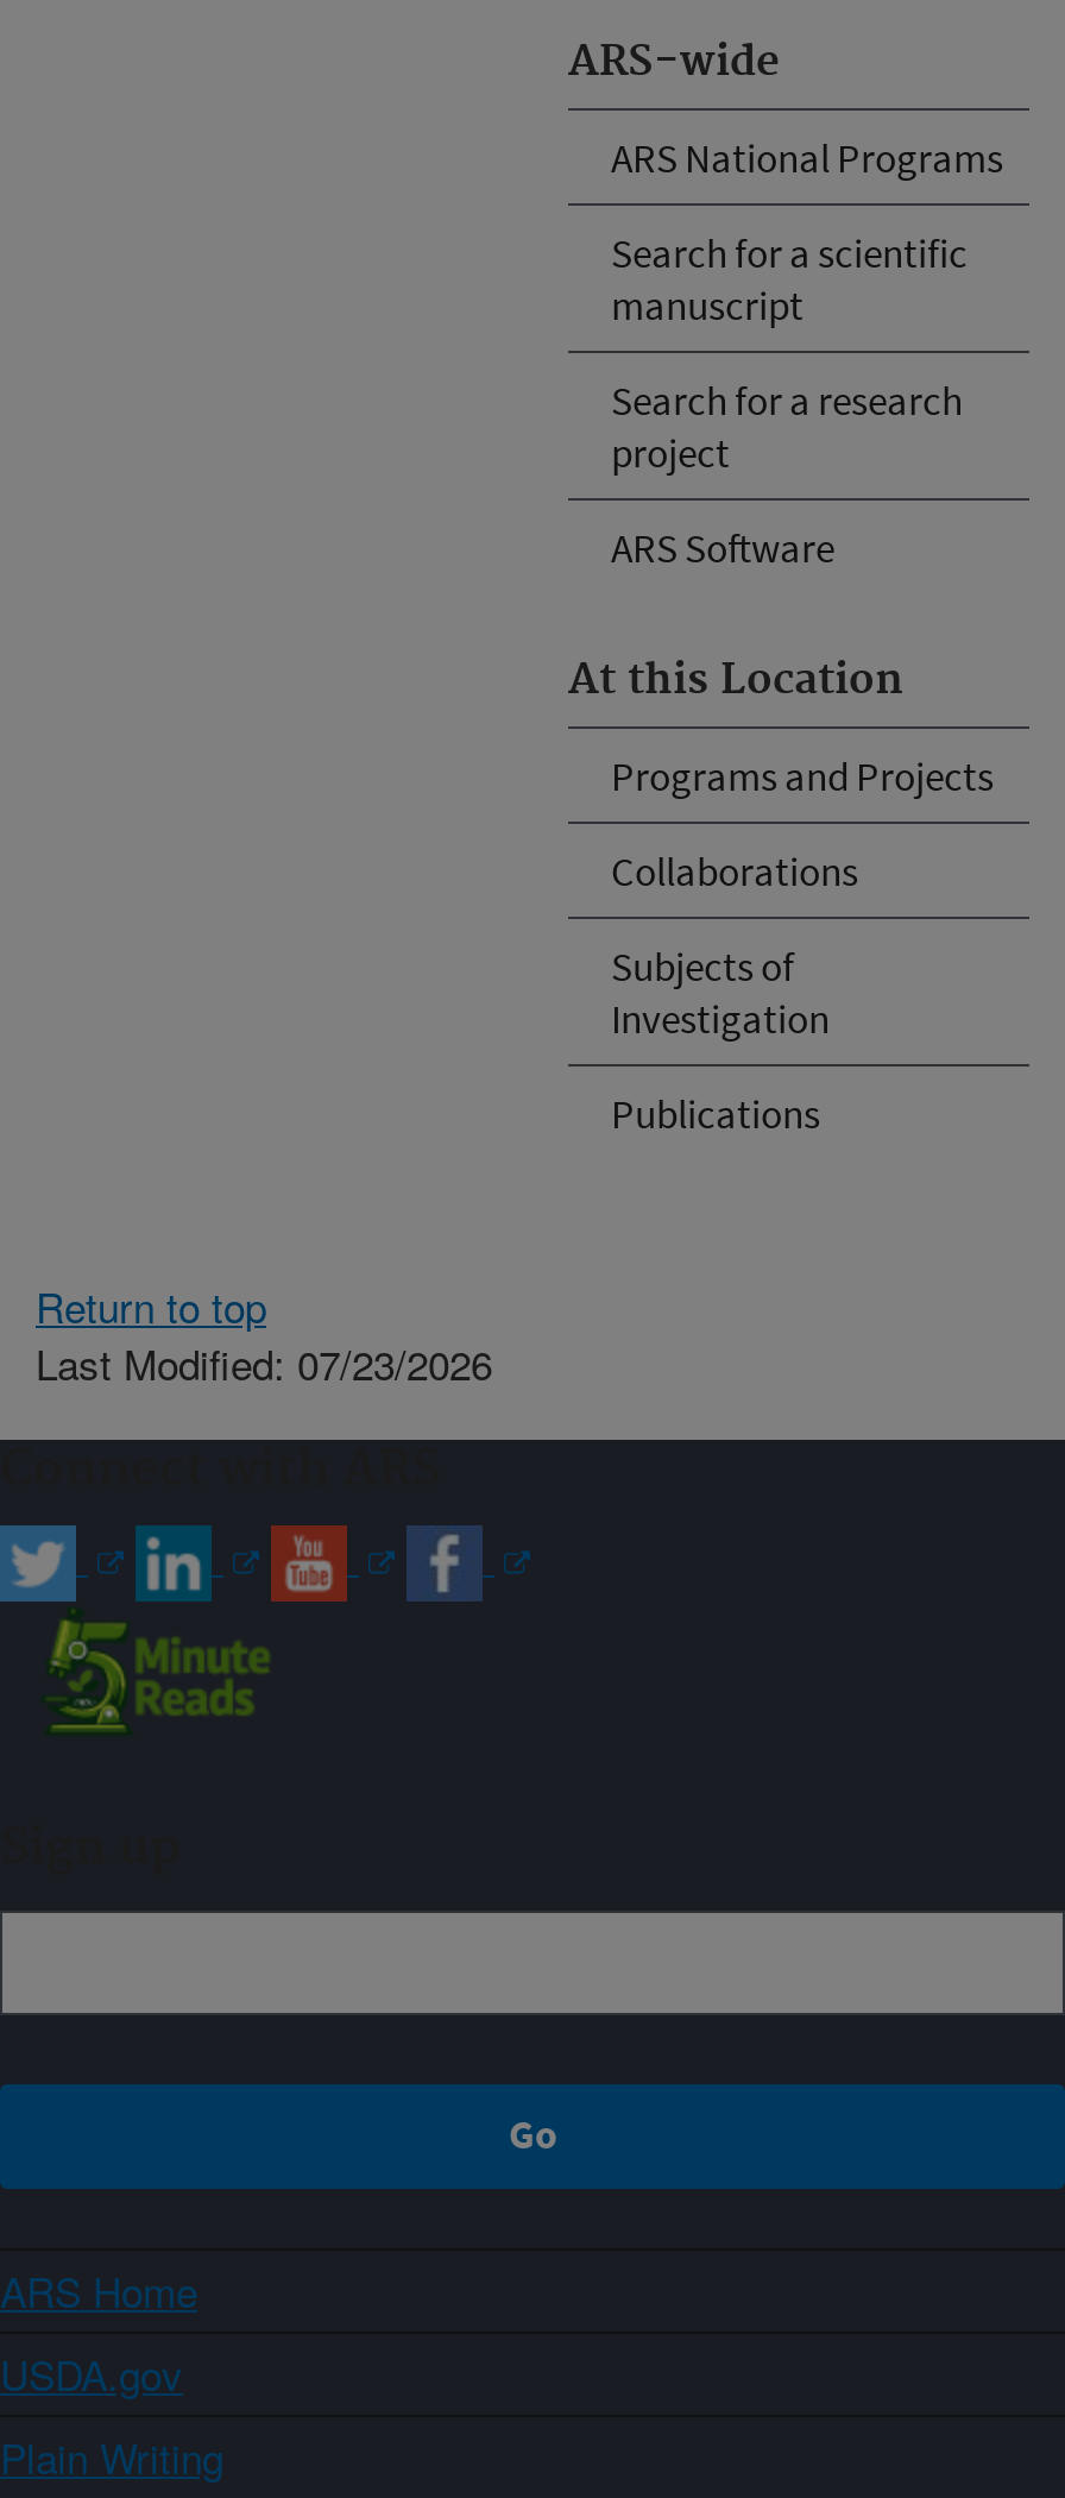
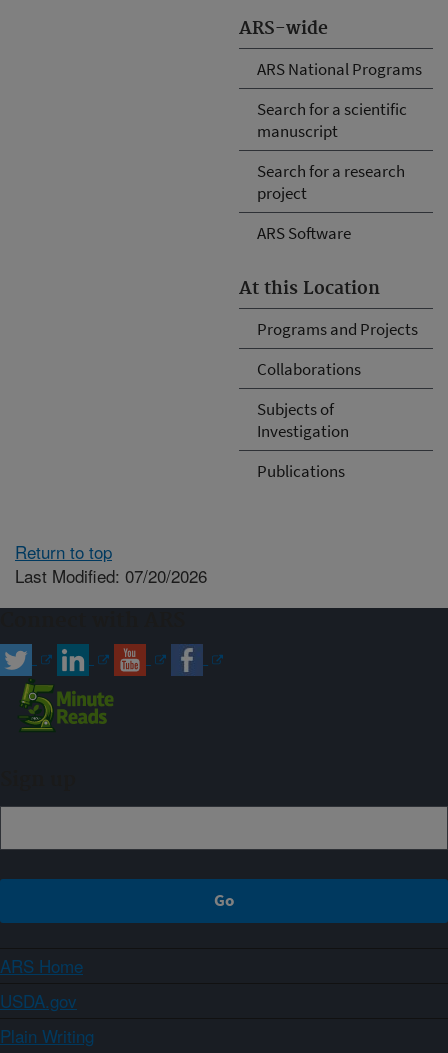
[36,1333,492,1392] Last Modified: 07/23/2026 -> [15,563,207,588] Last Modified: 07/20/2026

